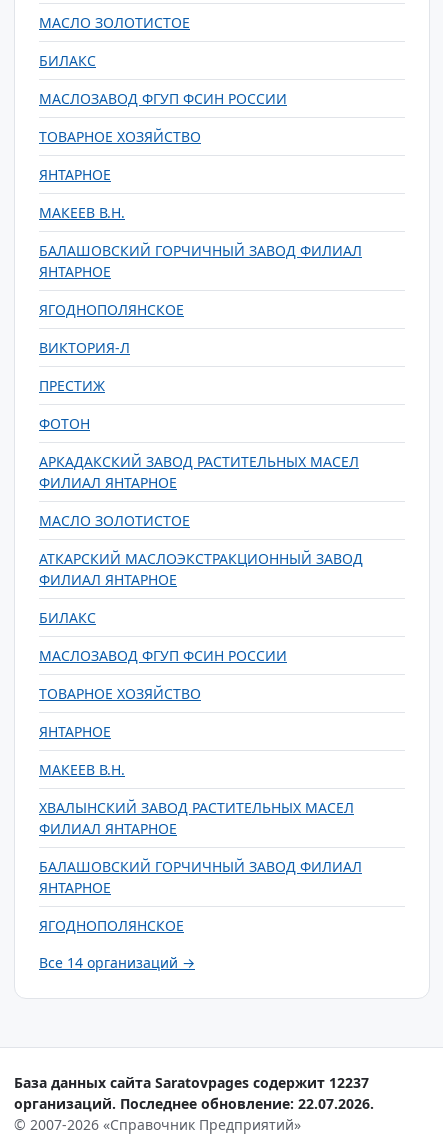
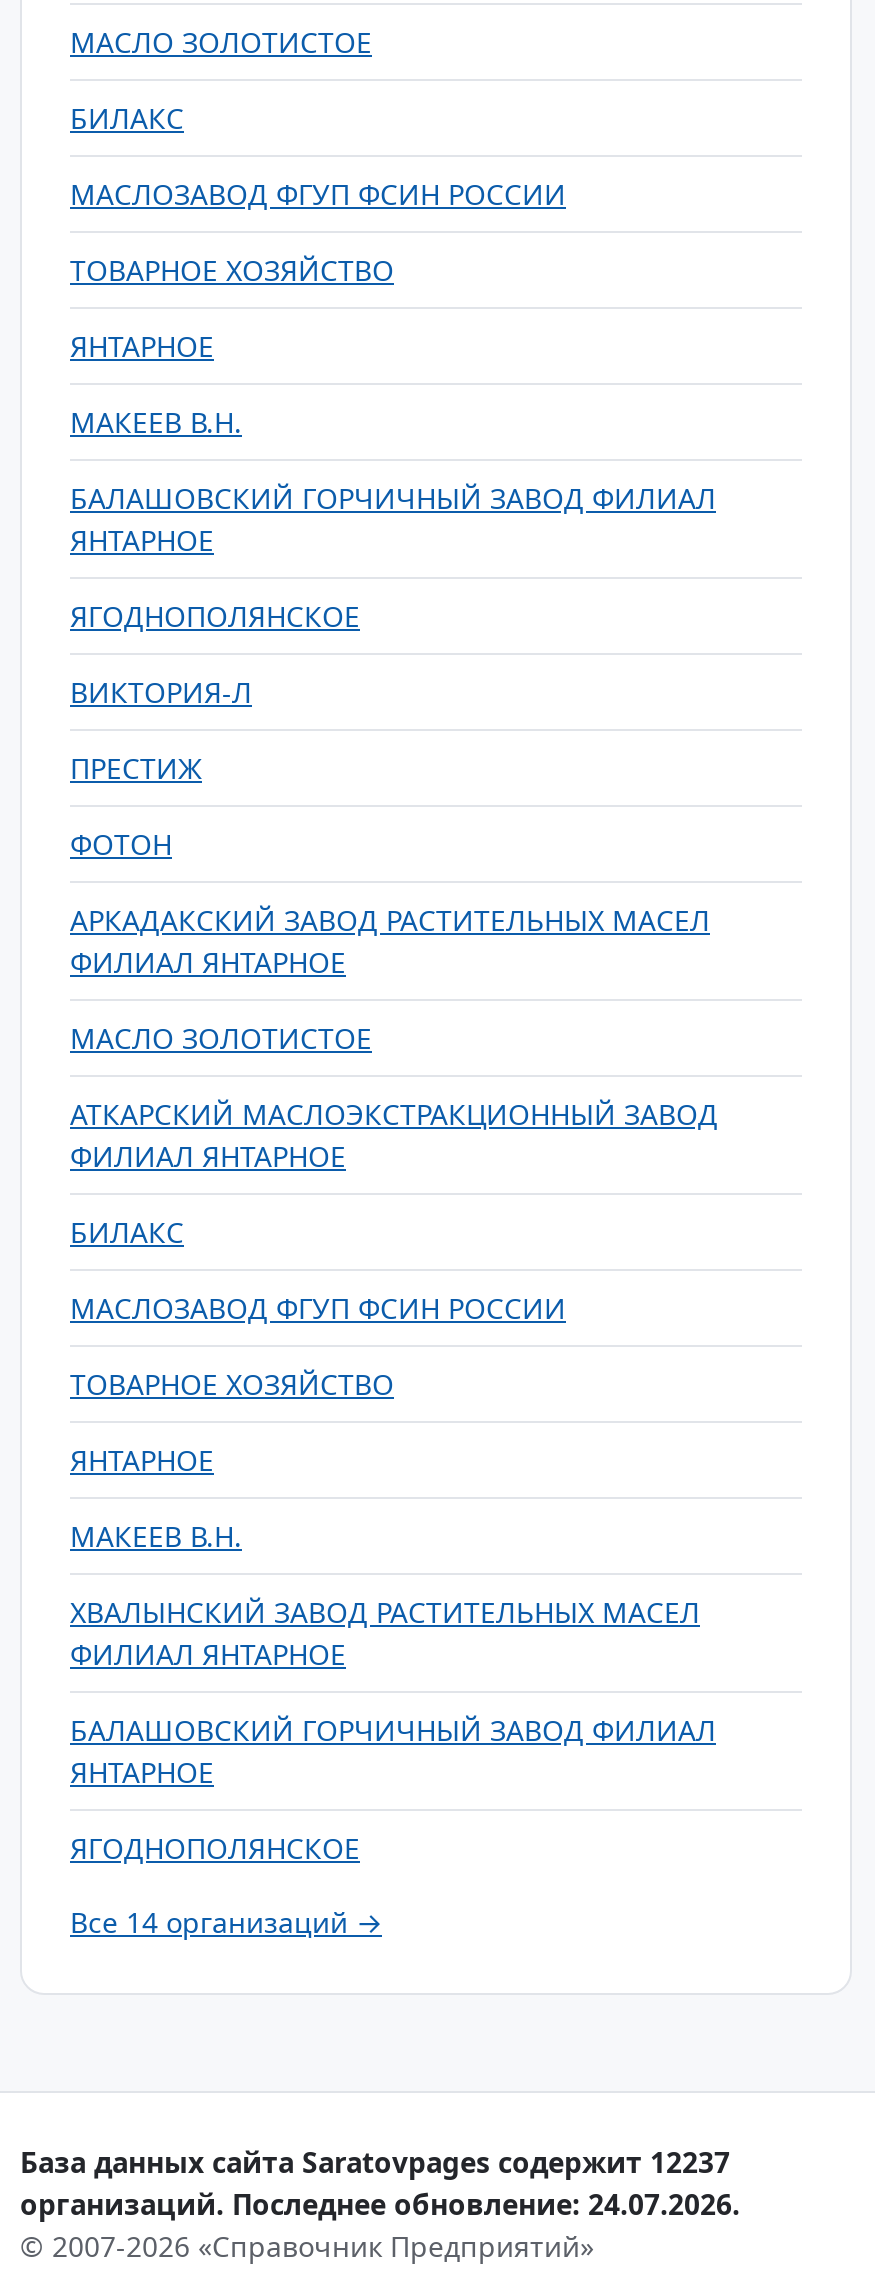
[14,1094,374,1113] организаций. Последнее обновление: 22.07.2026. -> [20,2185,740,2223] организаций. Последнее обновление: 24.07.2026.

